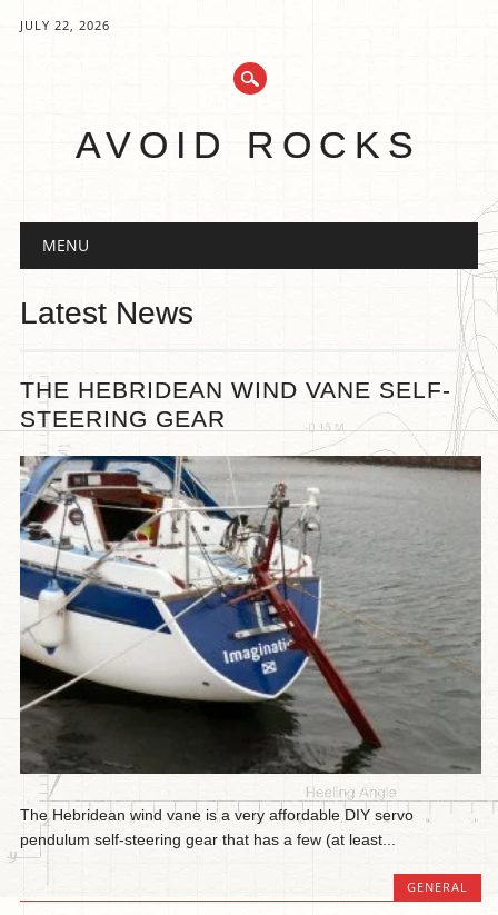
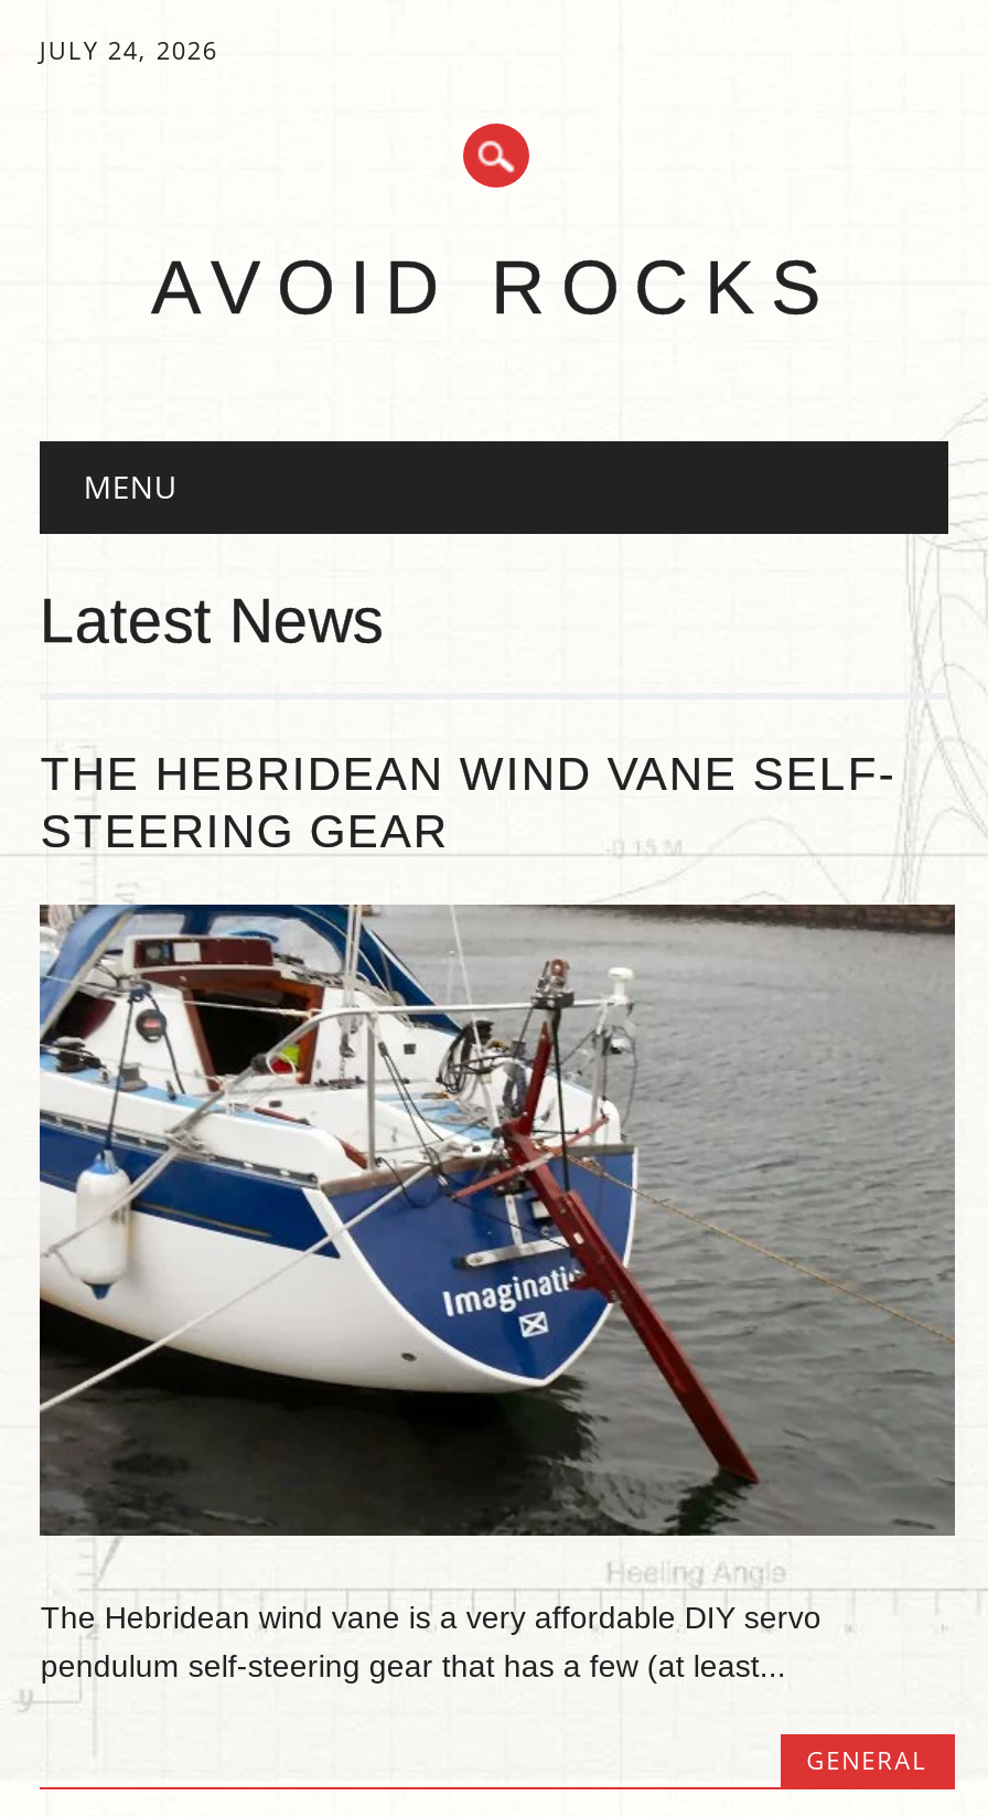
[20,17,110,33] JULY 22, 2026 -> [39,33,218,66] JULY 24, 2026

